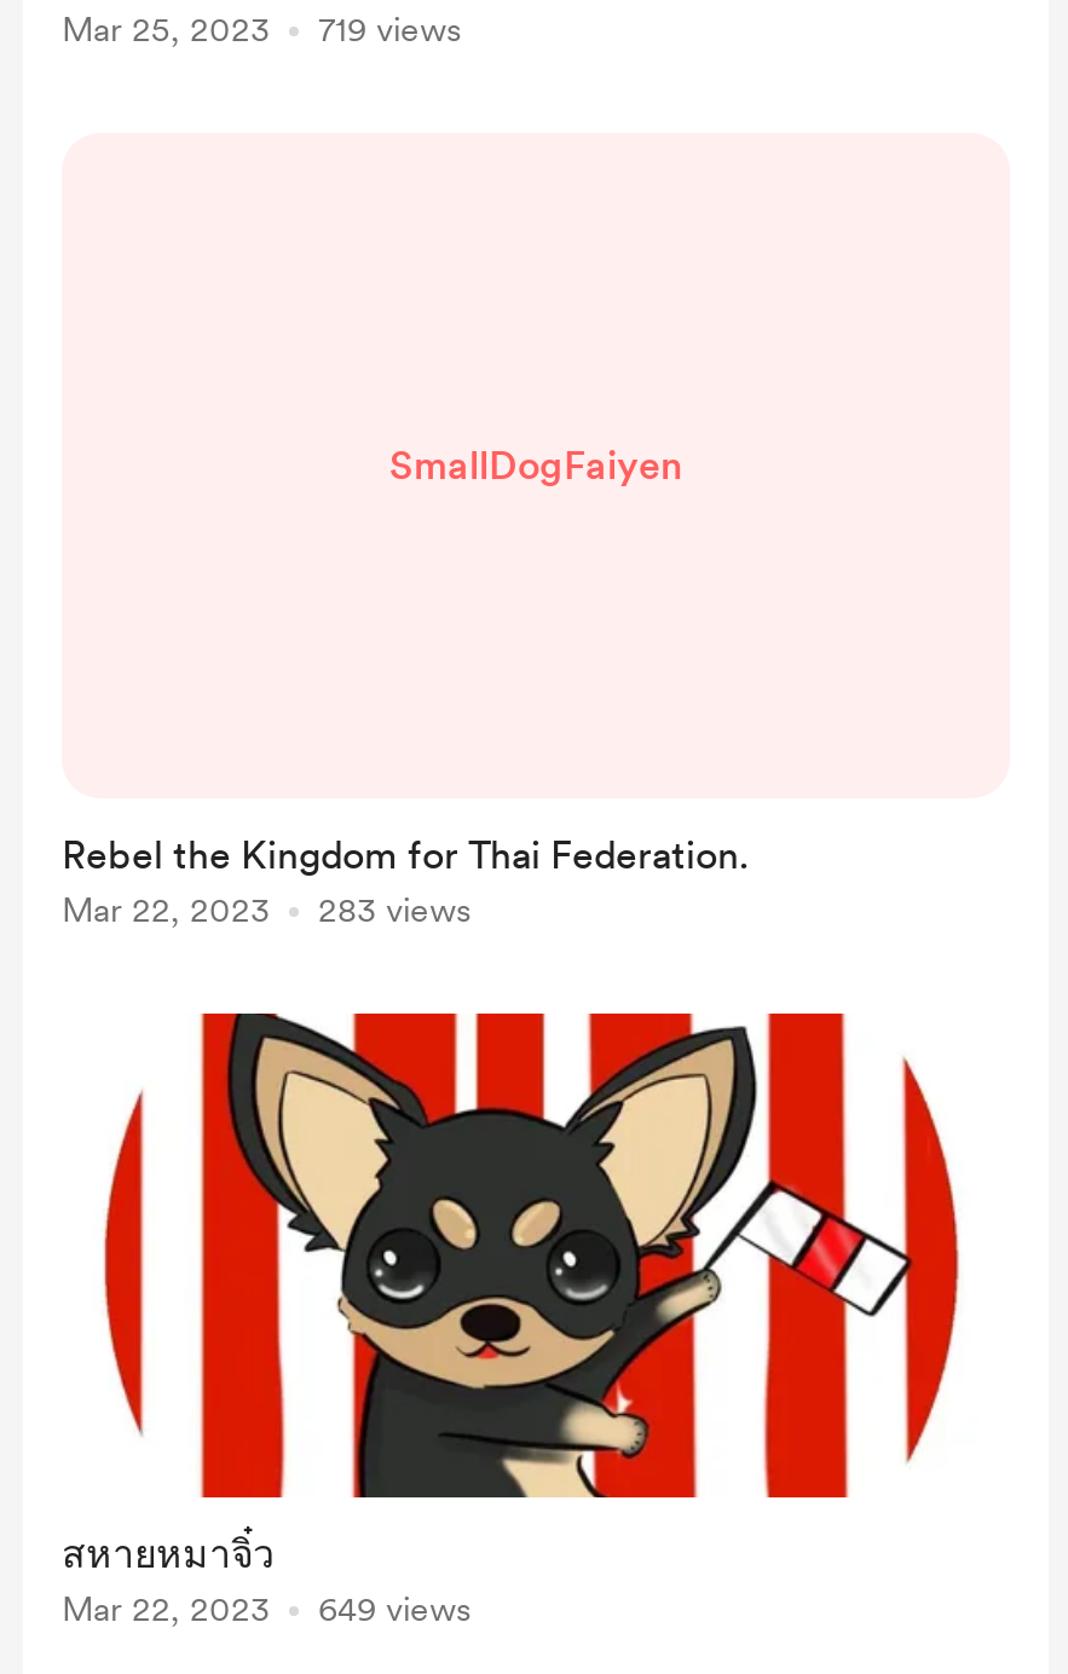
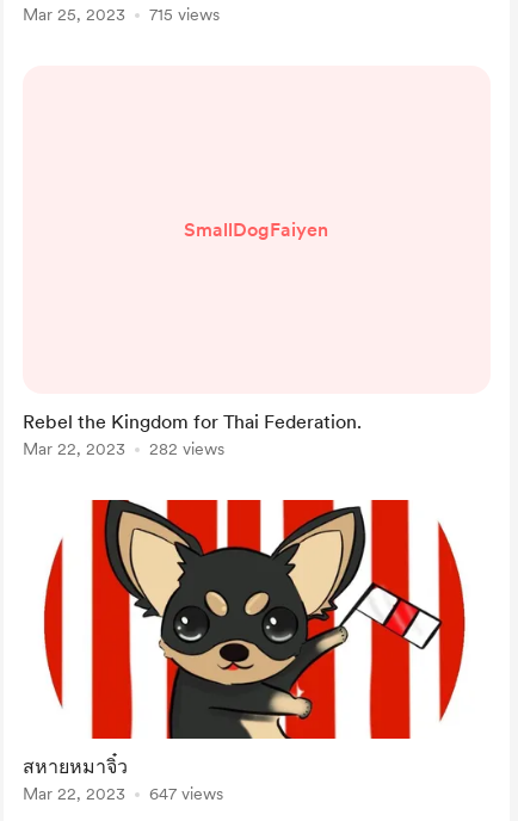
[62,10,461,48] Mar 25, 2023 719 views -> [23,5,220,24] Mar 25, 2023 715 views
[62,890,471,929] Mar 22, 2023 283 views -> [23,439,224,458] Mar 22, 2023 282 views
[62,1589,471,1628] Mar 22, 2023 649 views -> [23,784,223,803] Mar 22, 2023 647 views

